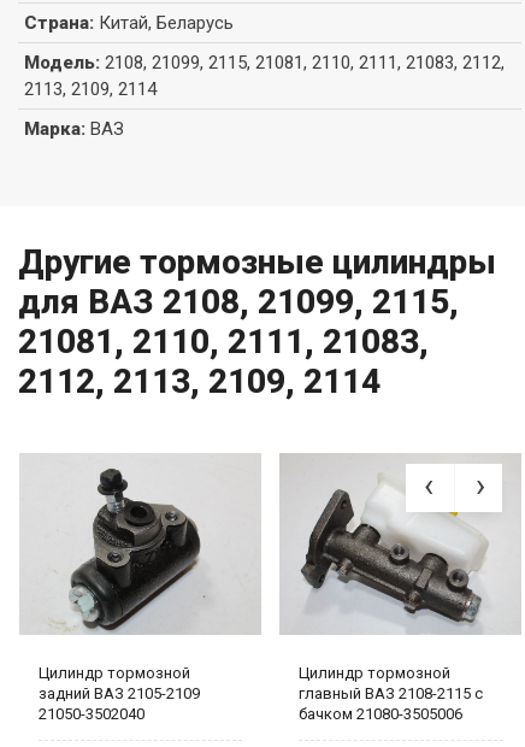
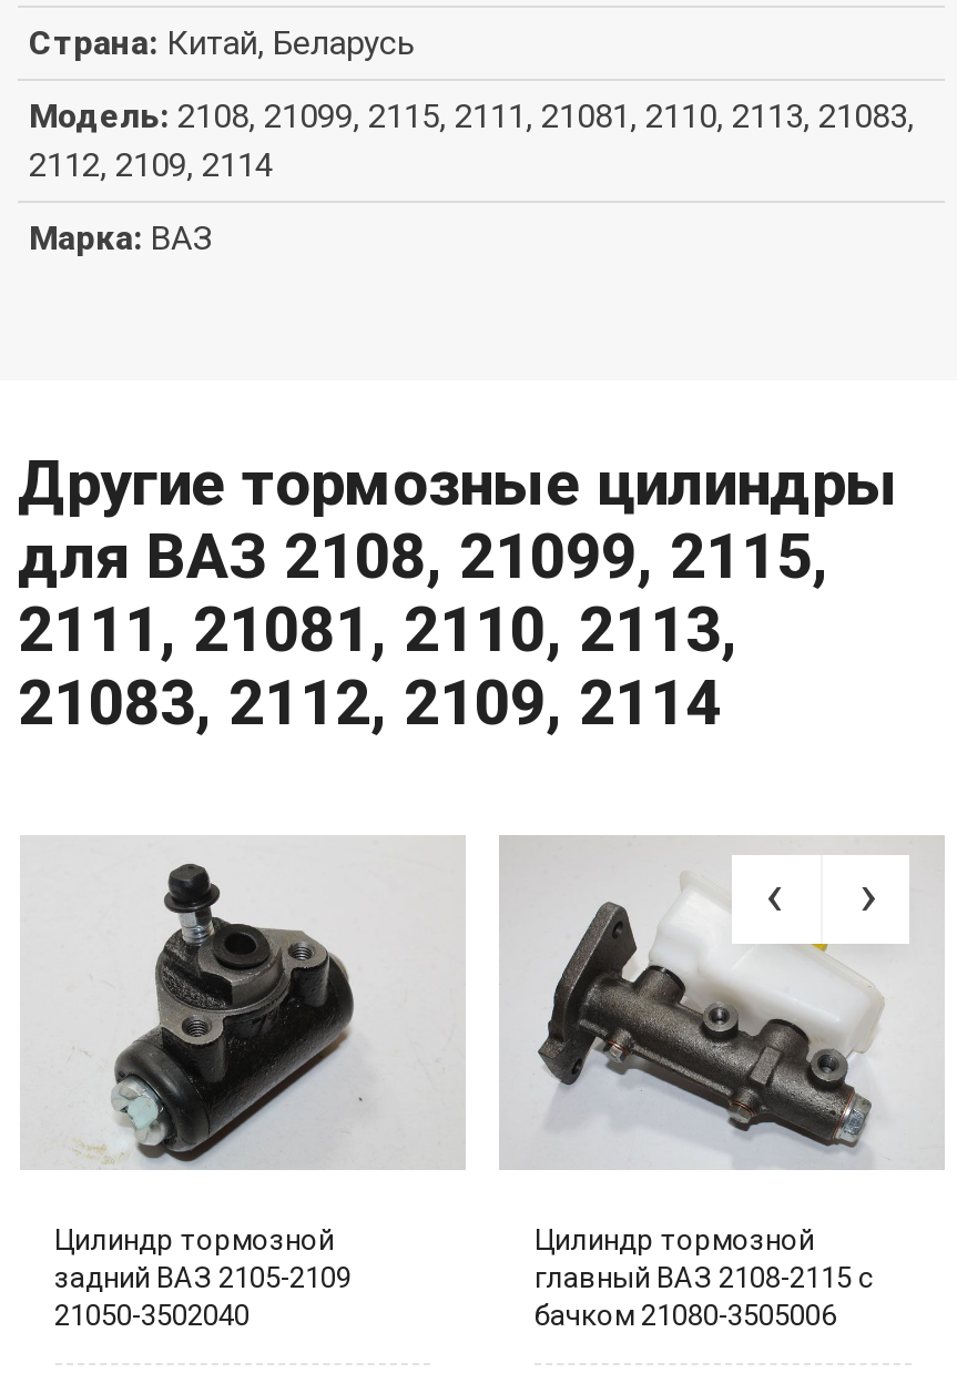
[24,52,505,74] Модель: 2108, 21099, 2115, 21081, 2110, 2111, 21083, 2112, -> [29,98,914,138] Модель: 2108, 21099, 2115, 2111, 21081, 2110, 2113, 21083,
[24,79,157,101] 2113, 2109, 2114 -> [29,146,273,186] 2112, 2109, 2114
[18,322,429,362] 21081, 2110, 2111, 21083, -> [18,594,739,668] 2111, 21081, 2110, 2113,
[18,362,381,402] 2112, 2113, 2109, 2114 -> [18,668,721,741] 21083, 2112, 2109, 2114

